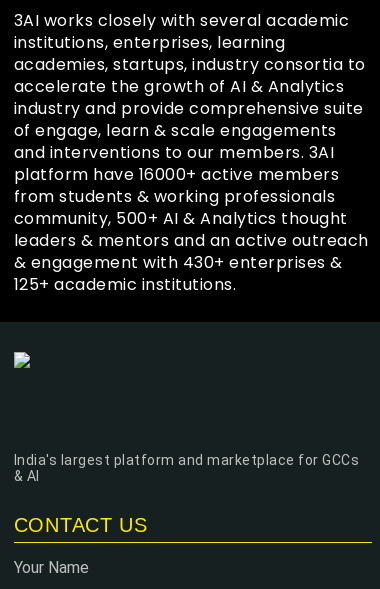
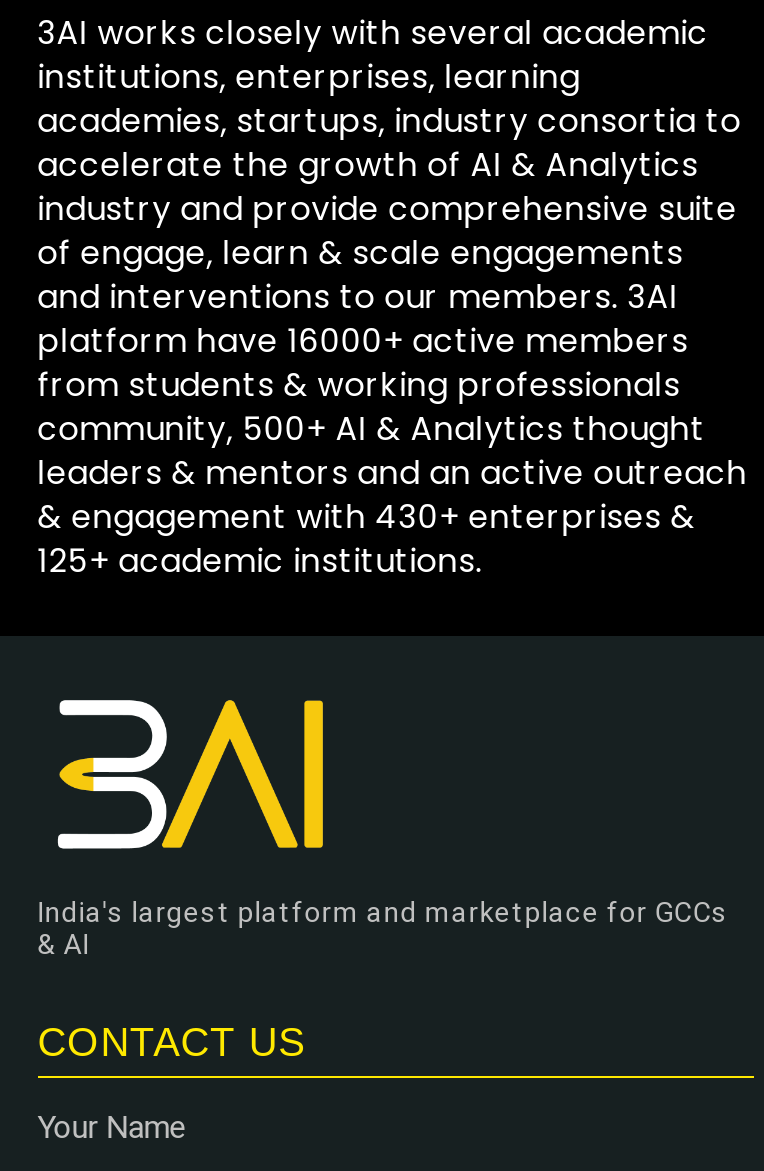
none -> [38,697,326,851] [image]

